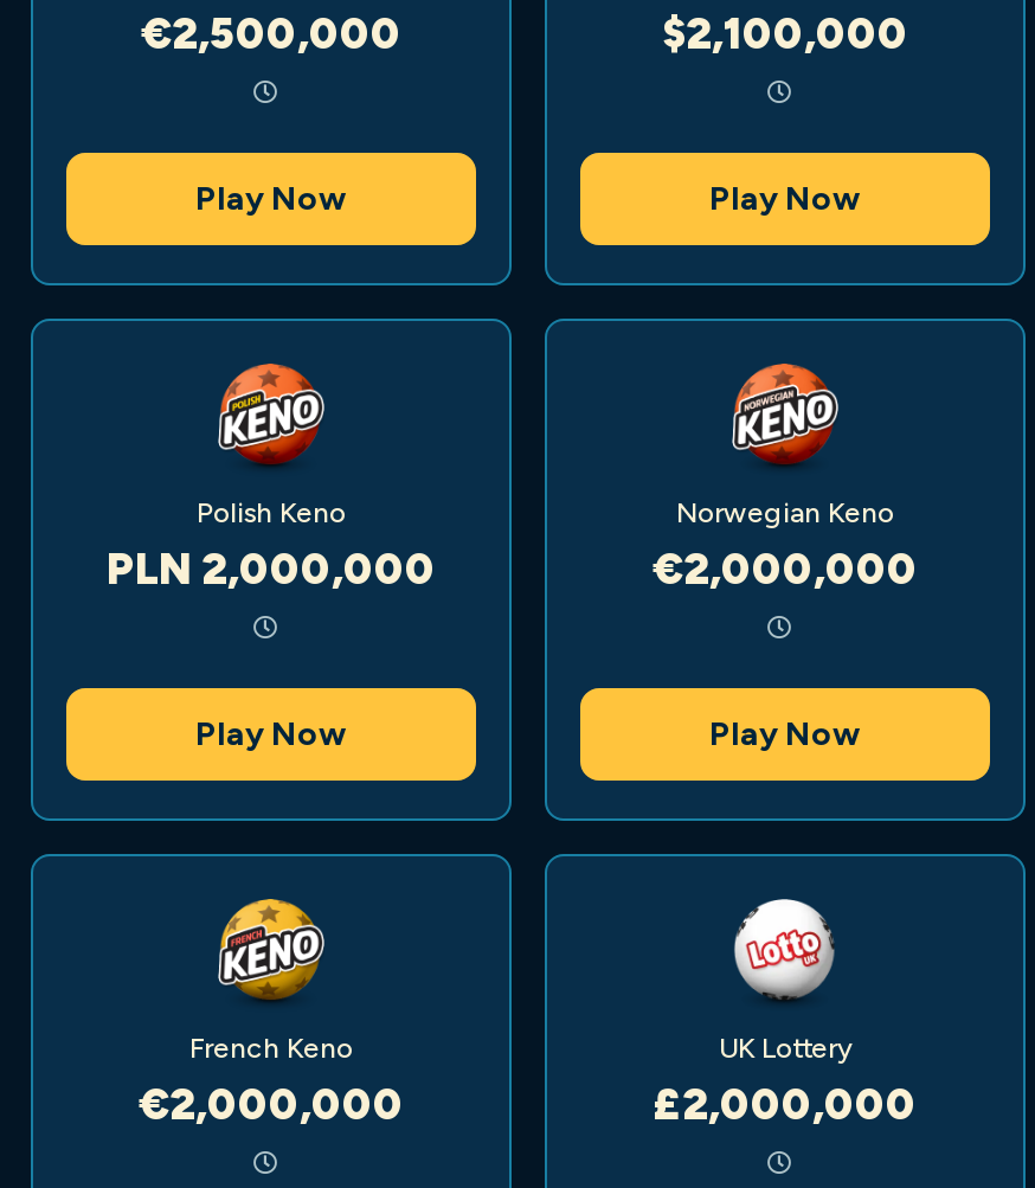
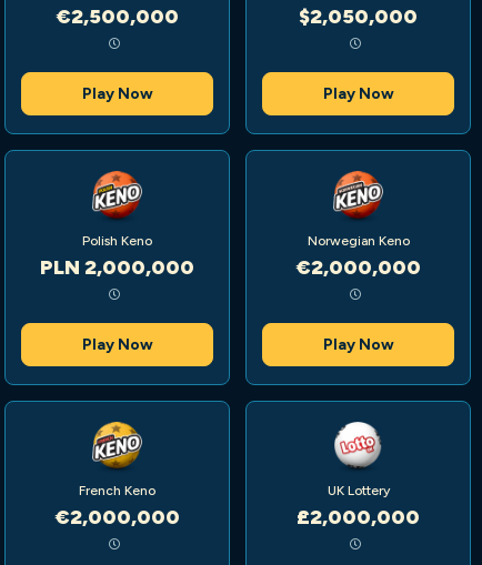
[662,9,908,62] $2,100,000 -> [299,4,418,29] $2,050,000

